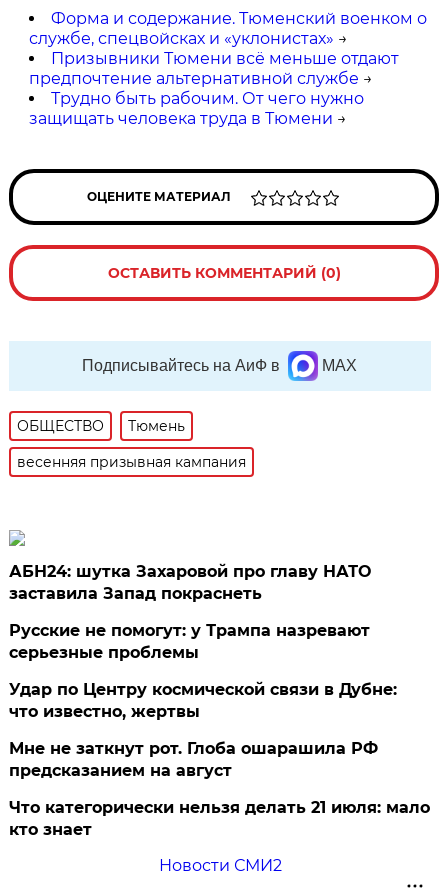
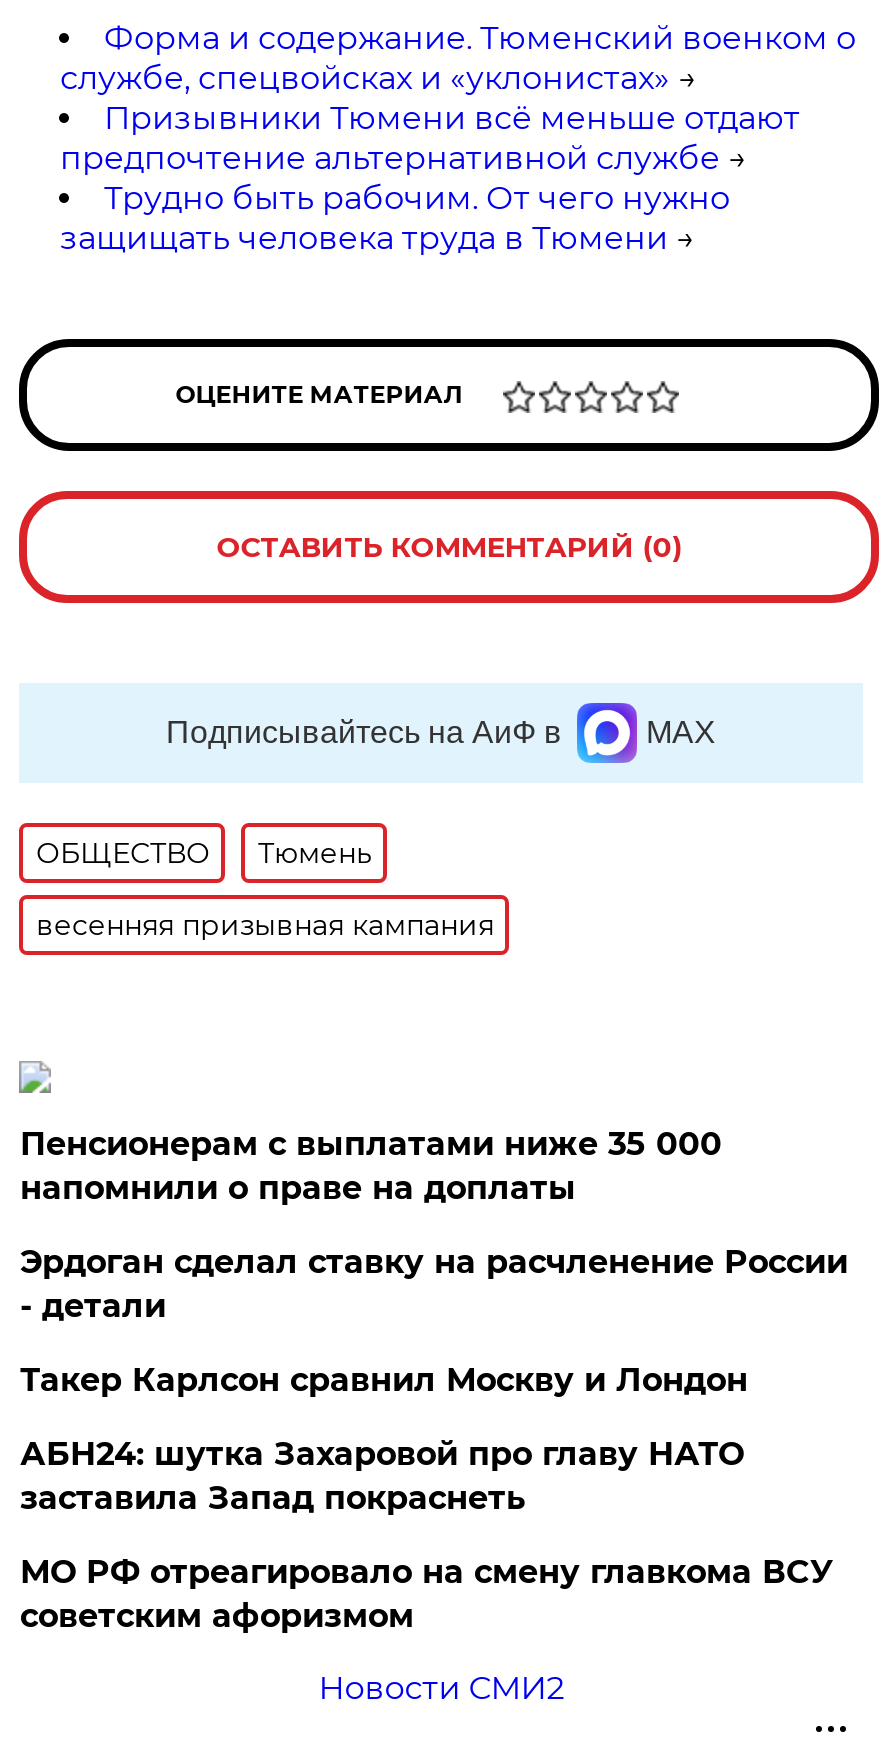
none -> [20,1125,848,1399] Пенсионерам с выплатами ниже 35 000 | напомнили о праве на доплаты | Эрдоган сделал ставку на расчленение России | - детали | Такер Карлсон сравнил Москву и Лондон
moved [9,562,371,603] -> [20,1435,744,1517]: АБН24: шутка Захаровой про главу НАТО | заставила Запад покраснеть
[9,621,430,839] Русские не помогут: у Трампа назревают | серьезные проблемы | Удар по Центру космической связи в Дубне: | что известно, жертвы | Мне не заткнут рот. Глоба ошарашила РФ | предсказанием на август | Что категорически нельзя делать 21 июля: мало | кто знает -> [20,1553,834,1635] МО РФ отреагировало на смену главкома ВСУ | советским афоризмом

